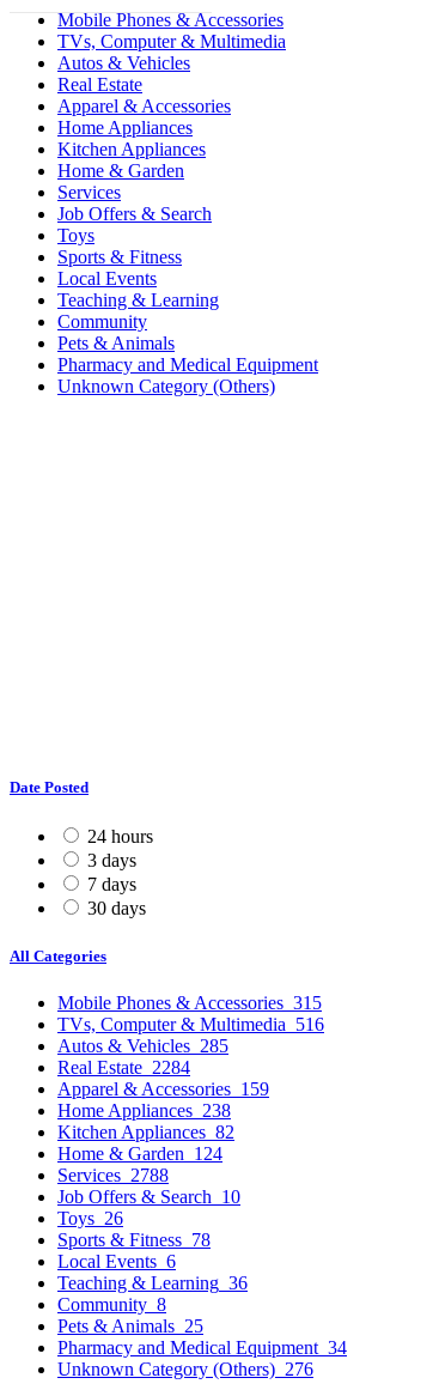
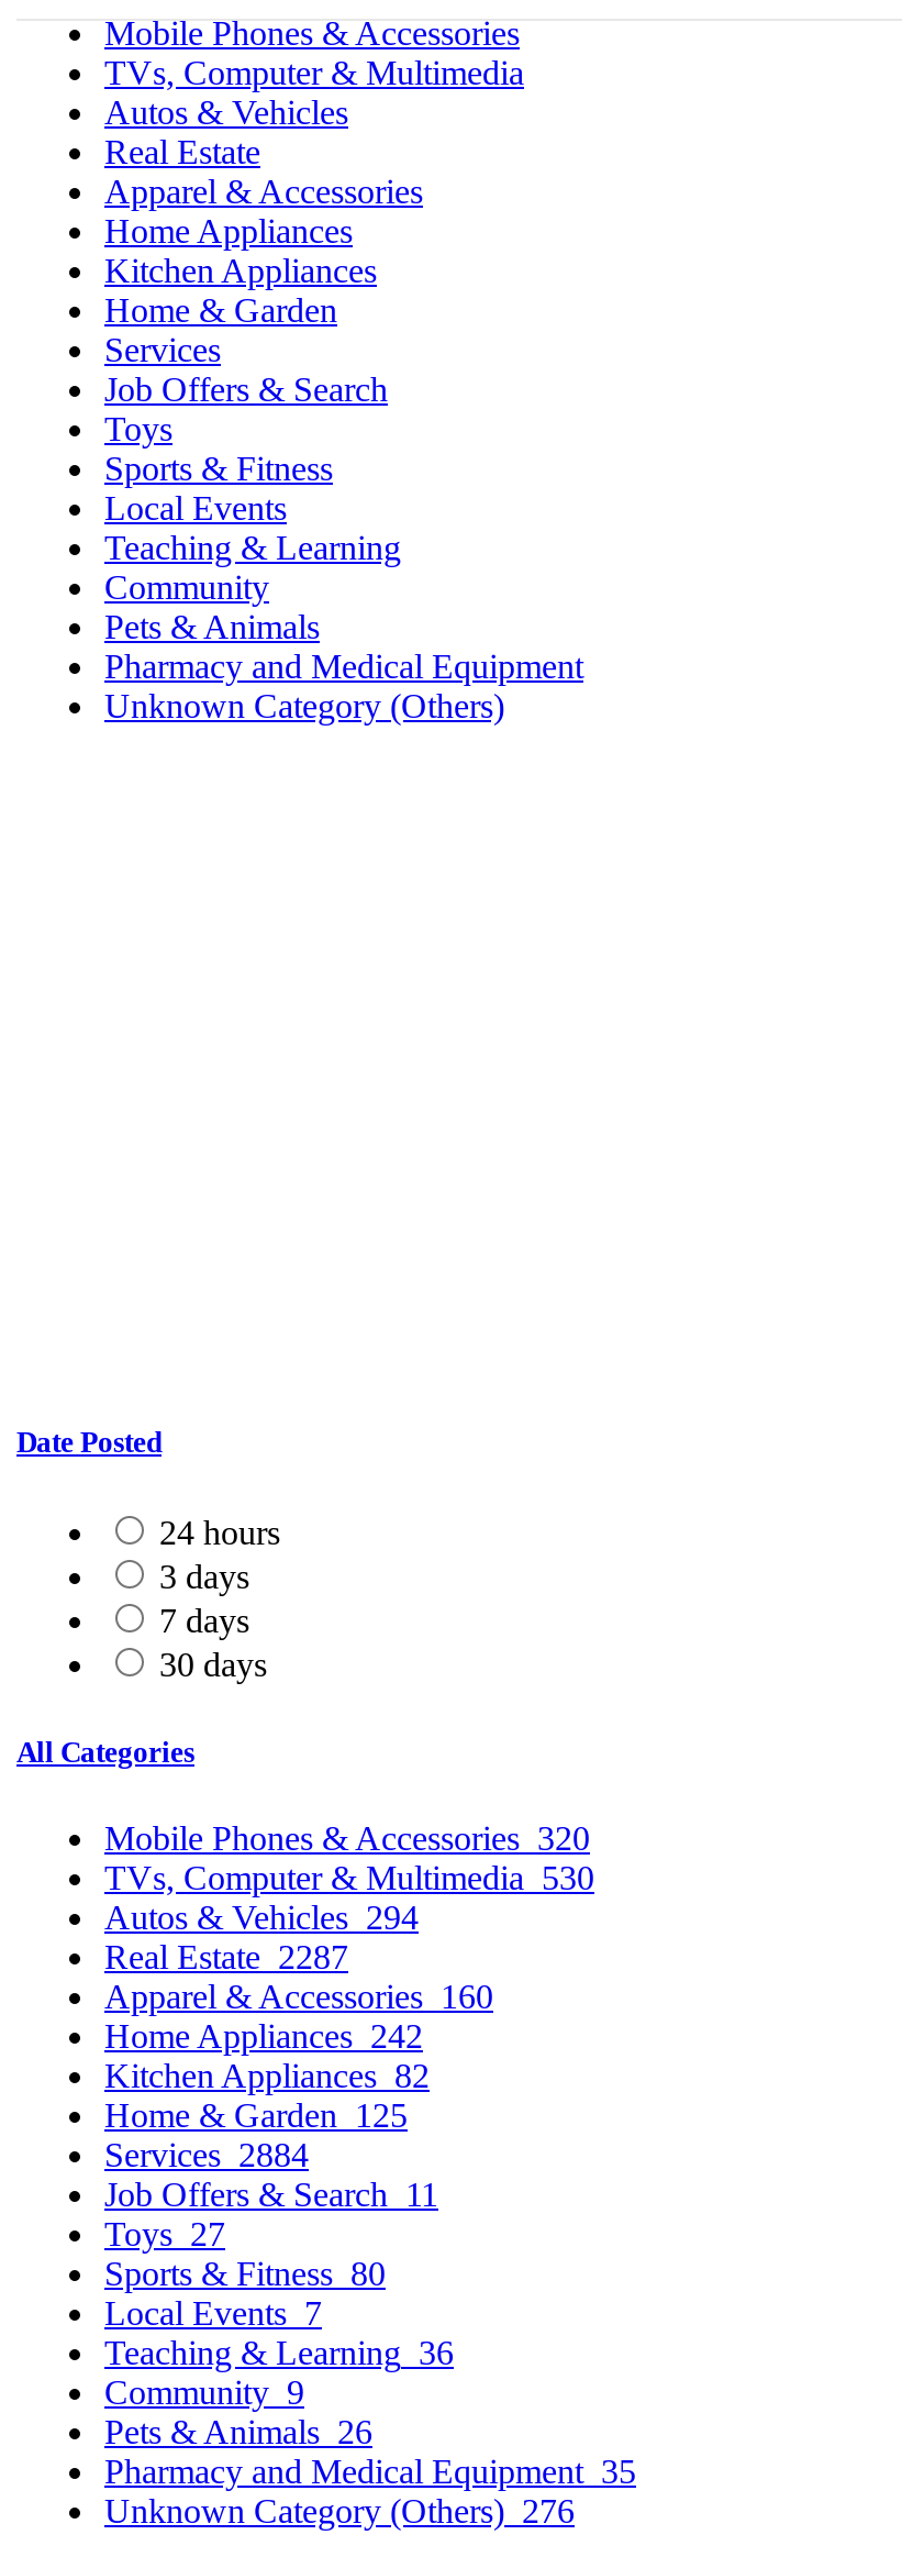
[57,992,322,1013] Mobile Phones & Accessories 315 -> [104,1819,590,1856] Mobile Phones & Accessories 320
[57,1014,324,1034] TVs, Computer & Multimedia 516 -> [104,1858,594,1896] TVs, Computer & Multimedia 530
[57,1035,228,1056] Autos & Vehicles 285 -> [104,1898,419,1935] Autos & Vehicles 294
[57,1057,190,1077] Real Estate 2284 -> [104,1937,348,1975] Real Estate 2287
[57,1078,269,1099] Apparel & Accessories 159 -> [104,1977,493,2014] Apparel & Accessories 160
[57,1100,231,1120] Home Appliances 238 -> [104,2017,423,2054] Home Appliances 242
[57,1143,222,1163] Home & Garden 124 -> [104,2096,408,2133] Home & Garden 125
[57,1165,169,1185] Services 2788 -> [104,2135,309,2173] Services 2884
[57,1186,240,1206] Job Offers & Search 10 -> [104,2175,438,2212] Job Offers & Search 11
[57,1208,123,1228] Toys 26 -> [104,2214,225,2252] Toys 27
[57,1229,211,1250] Sports & Fitness 78 -> [104,2254,386,2291] Sports & Fitness 80
[57,1251,176,1271] Local Events 6 -> [104,2294,322,2331] Local Events 7
[57,1294,166,1314] Community 8 -> [104,2373,304,2410] Community 9
[57,1315,203,1336] Pets & Animals 25 -> [104,2412,372,2450] Pets & Animals 26
[57,1337,347,1357] Pharmacy and Medical Equipment 34 -> [104,2452,636,2489] Pharmacy and Medical Equipment 35

